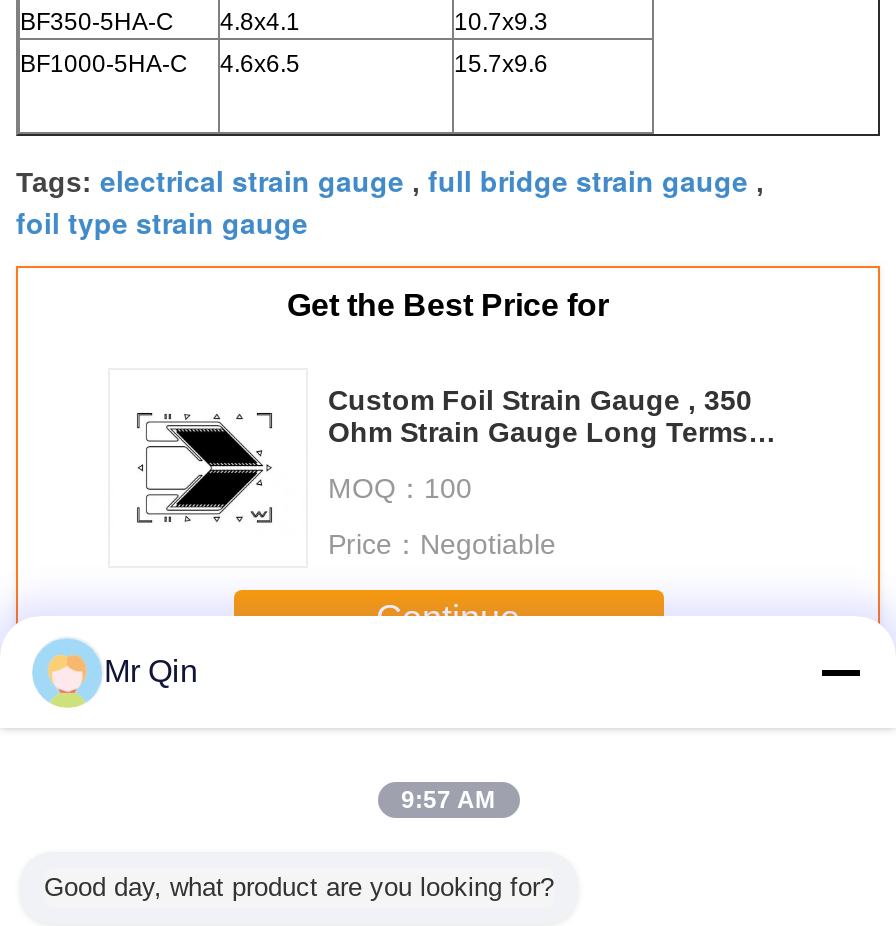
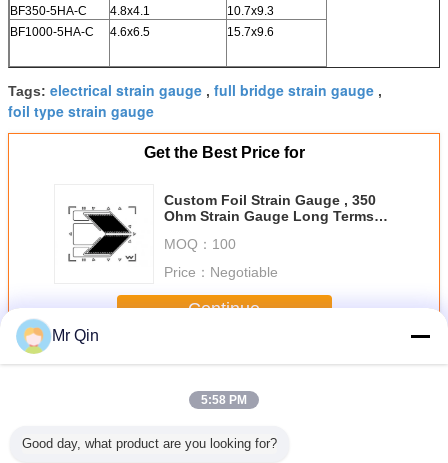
[401,786,495,814] 9:57 AM -> [201,393,247,407] 5:58 PM

